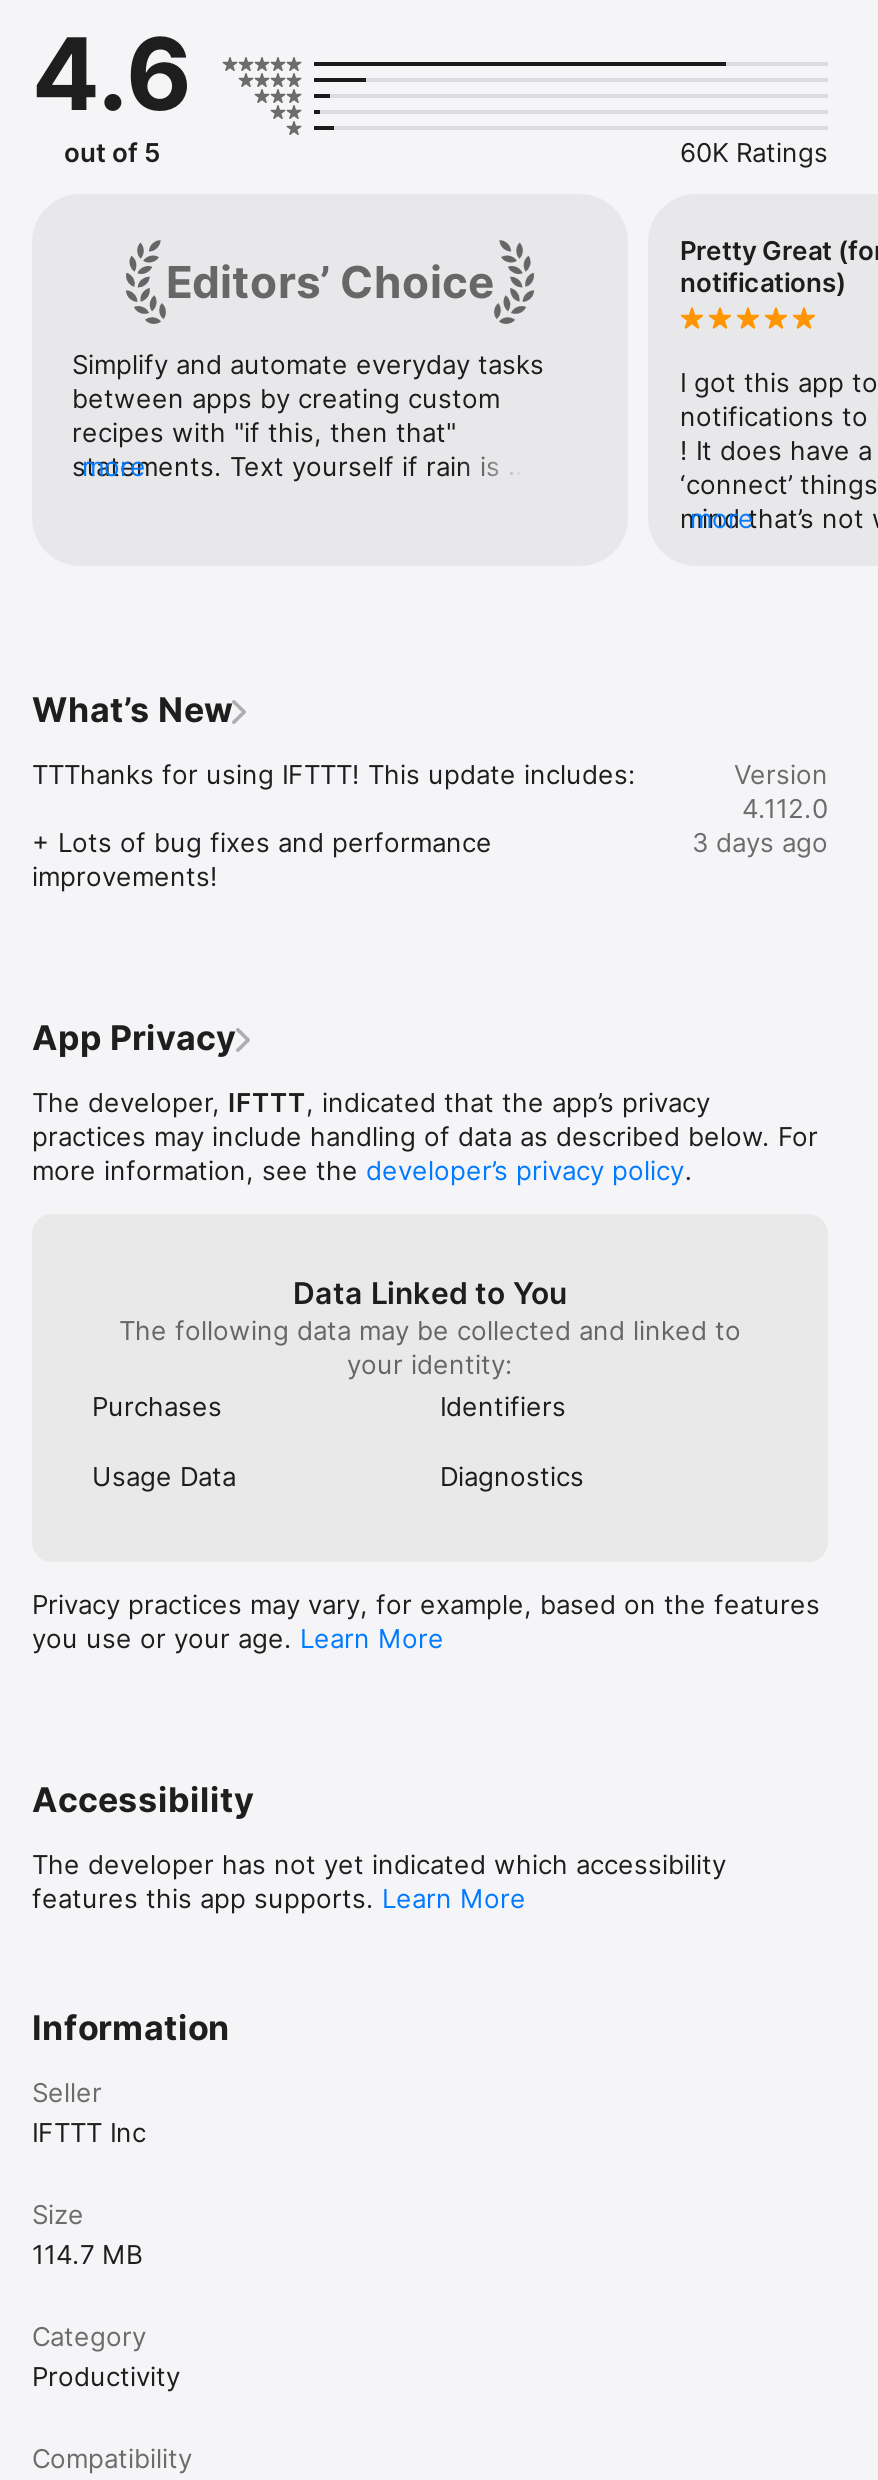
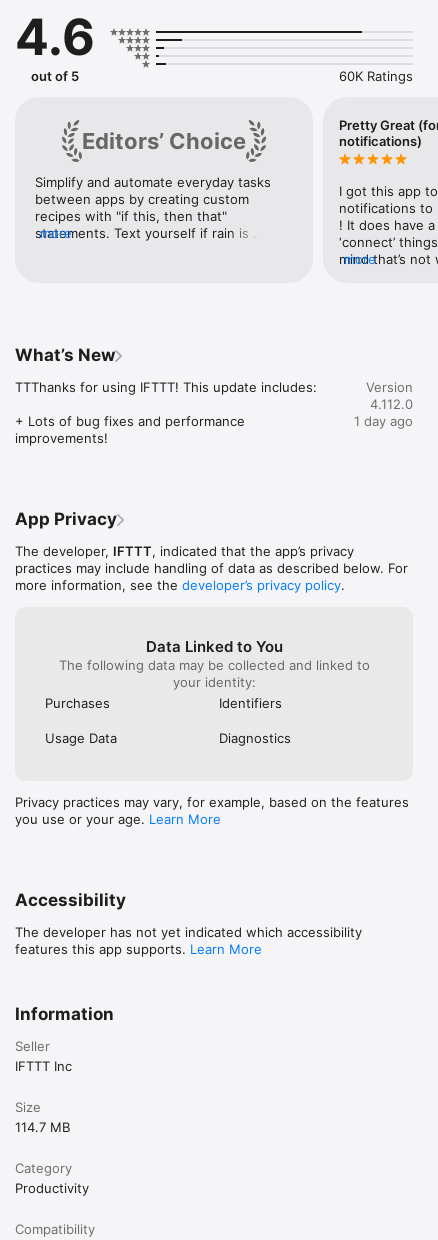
[692,826,828,858] 3 days ago -> [354,413,413,429] 1 day ago

